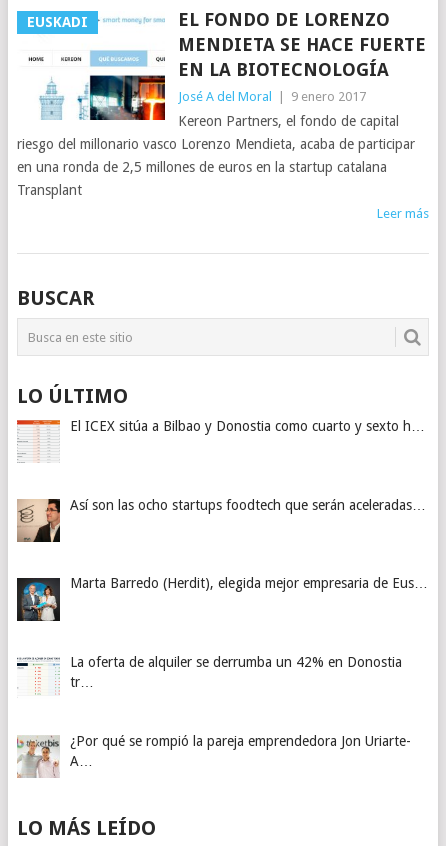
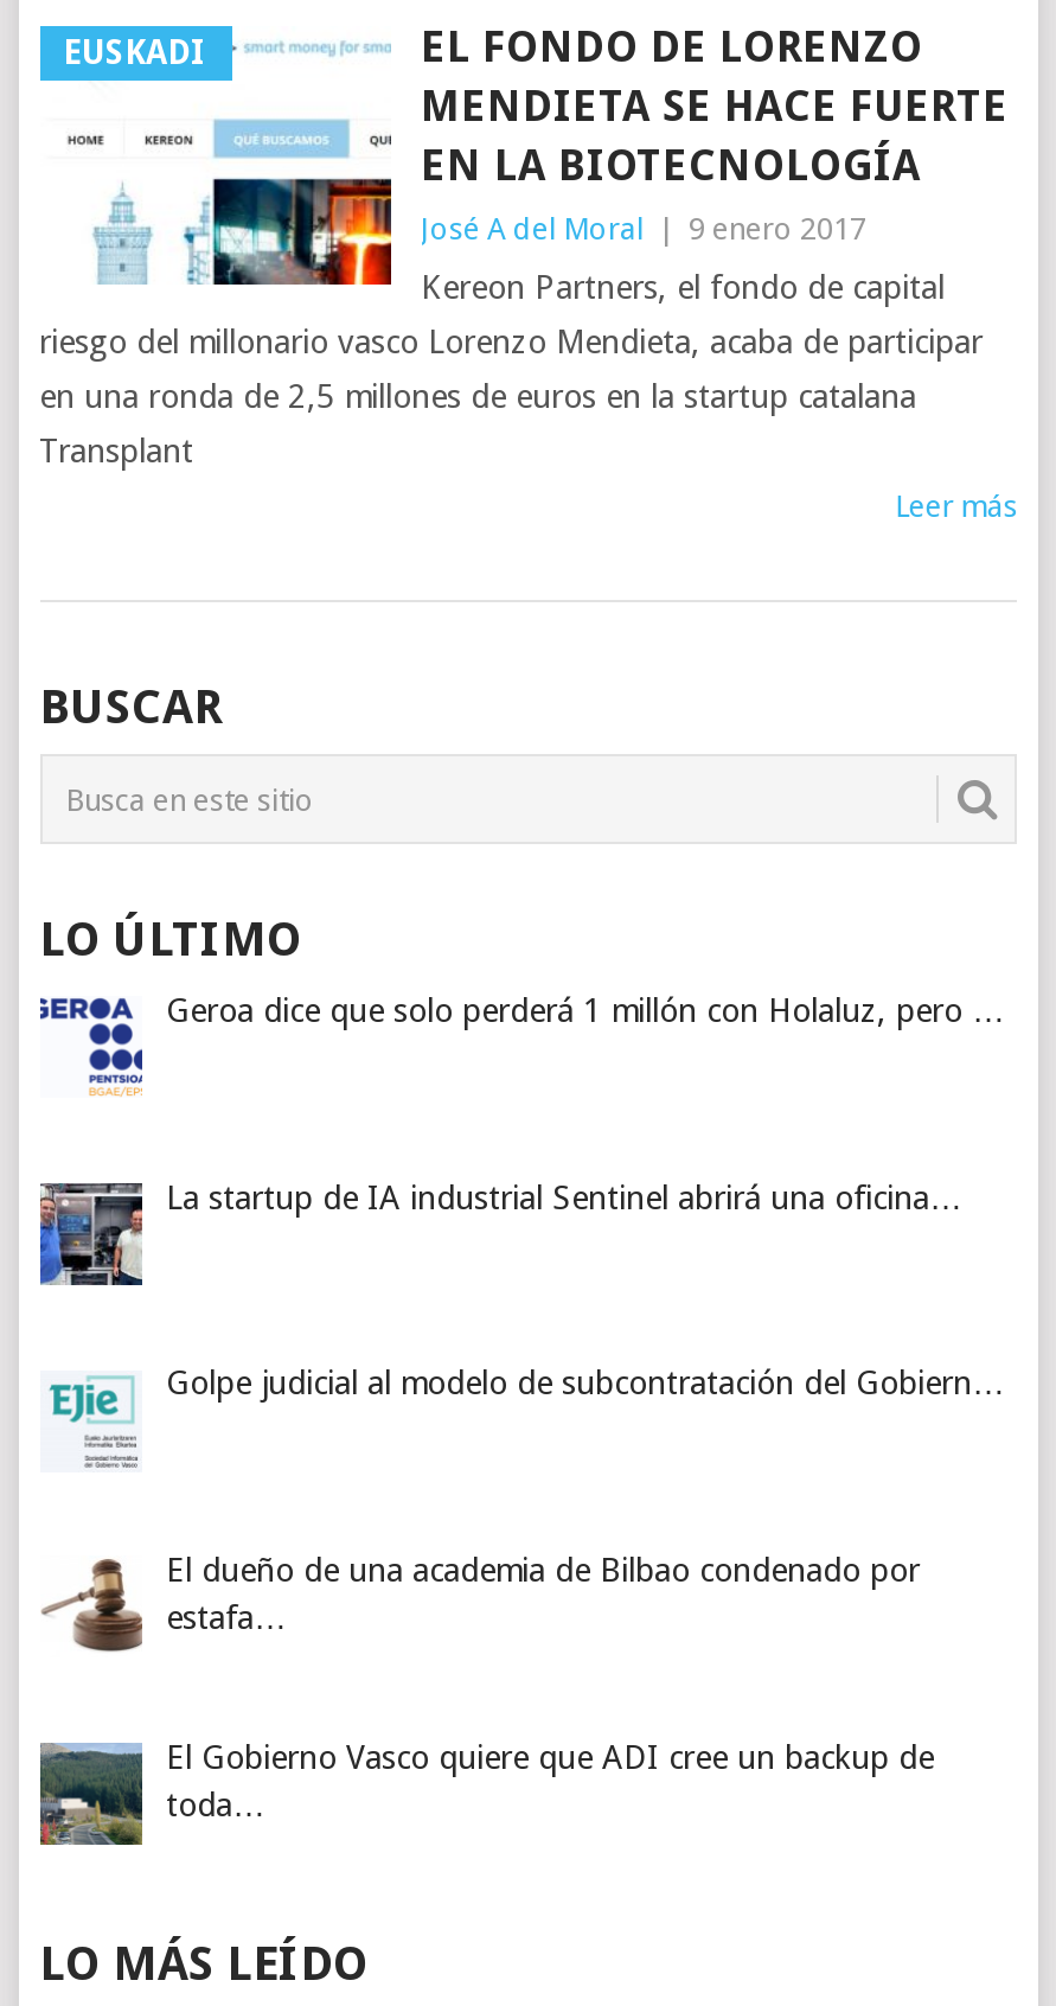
[16,418,425,463] [image] | El ICEX sitúa a Bilbao y Donostia como cuarto y sexto h… -> [38,991,1005,1095] [image] | Geroa dice que solo perderá 1 millón con Holaluz, pero …
[16,497,426,543] [image] | Así son las ocho startups foodtech que serán aceleradas… -> [38,1178,962,1288] [image] | La startup de IA industrial Sentinel abrirá una oficina…
[16,575,428,622] [image] | Marta Barredo (Herdit), elegida mejor empresaria de Eus… -> [40,1364,1005,1472] [image] | Golpe judicial al modelo de subcontratación del Gobiern…
[16,654,402,696] [image] | La oferta de alquiler se derrumba un 42% en Donostia | tr… -> [40,1551,920,1653] [image] | El dueño de una academia de Bilbao condenado por | estafa…
[16,733,411,778] [image] | ¿Por qué se rompió la pareja emprendedora Jon Uriarte- | A… -> [38,1738,934,1847] [image] | El Gobierno Vasco quiere que ADI cree un backup de | toda…

